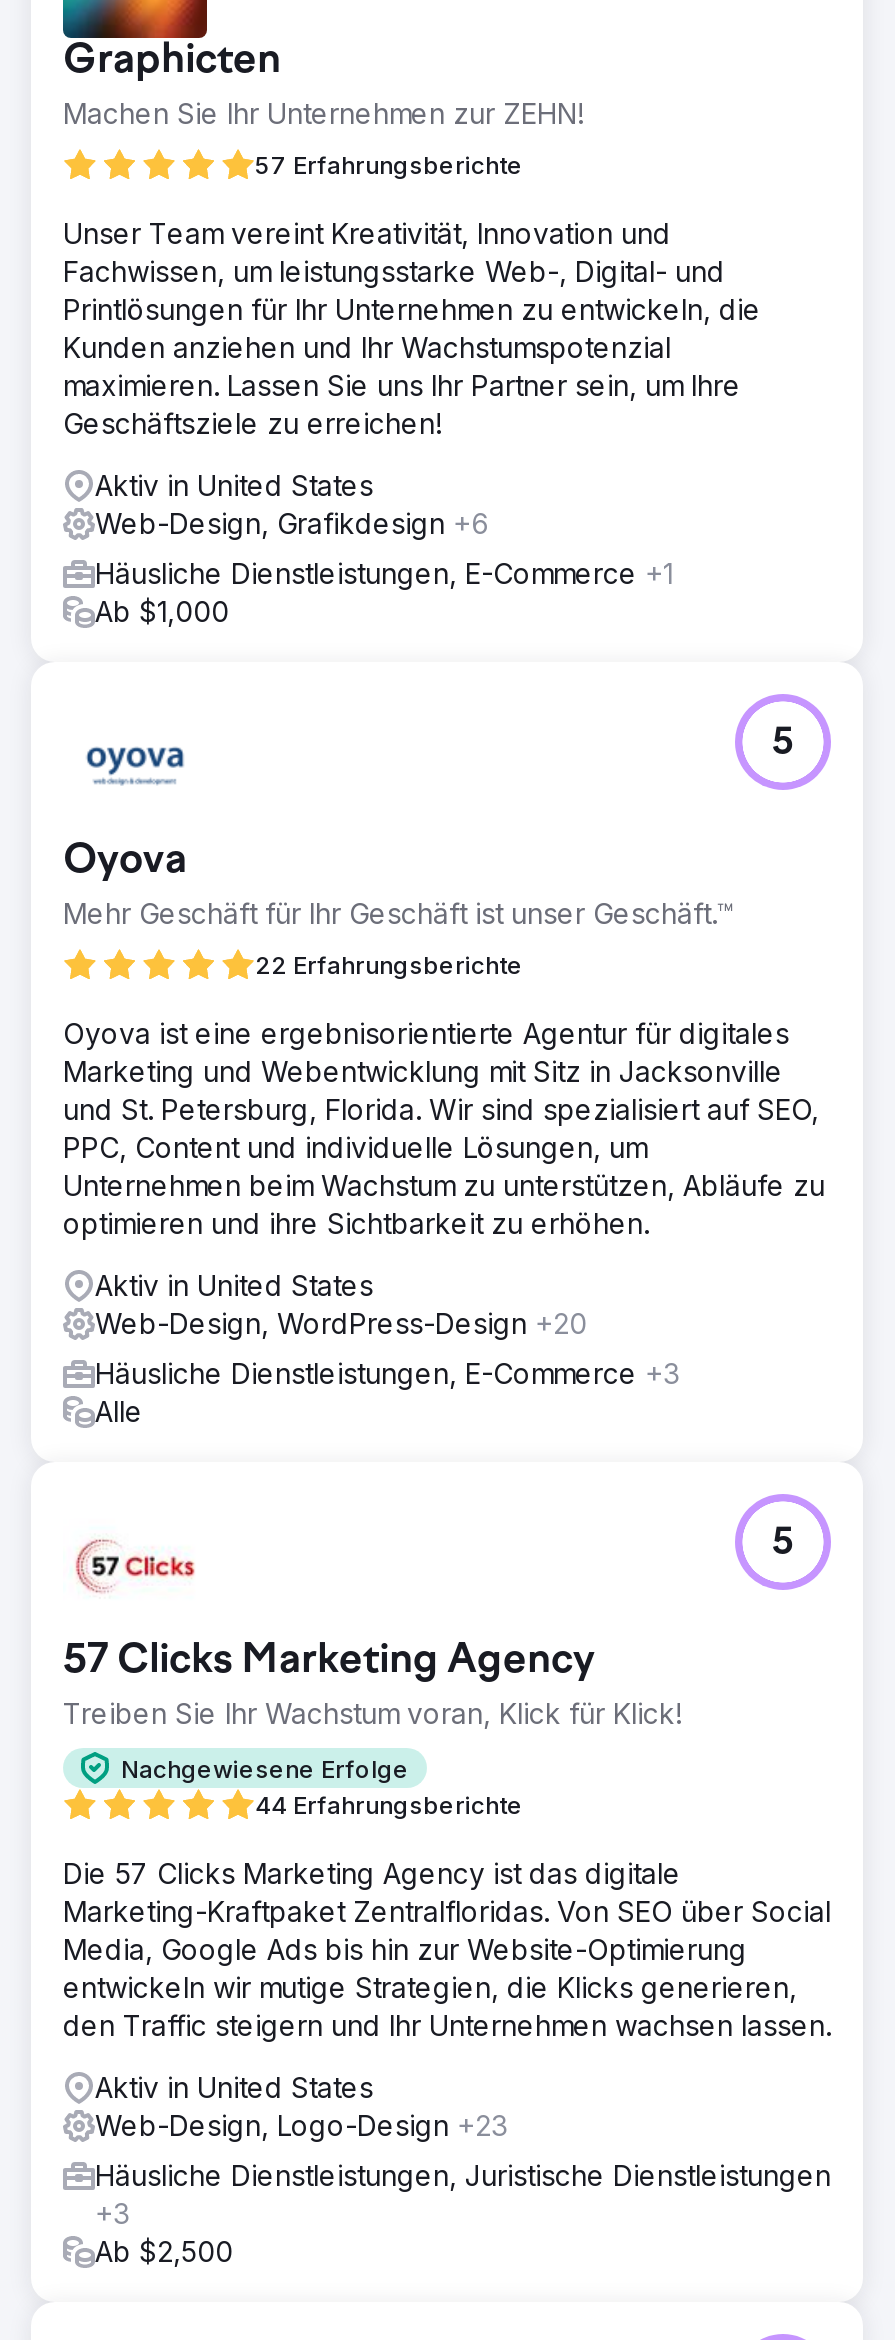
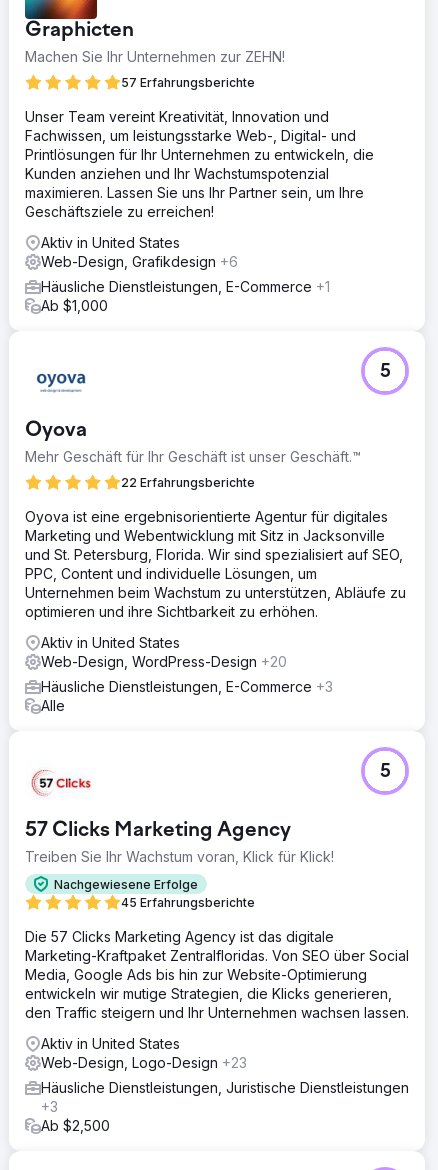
[255,1790,523,1820] 44 Erfahrungsberichte -> [121,895,255,910] 45 Erfahrungsberichte

